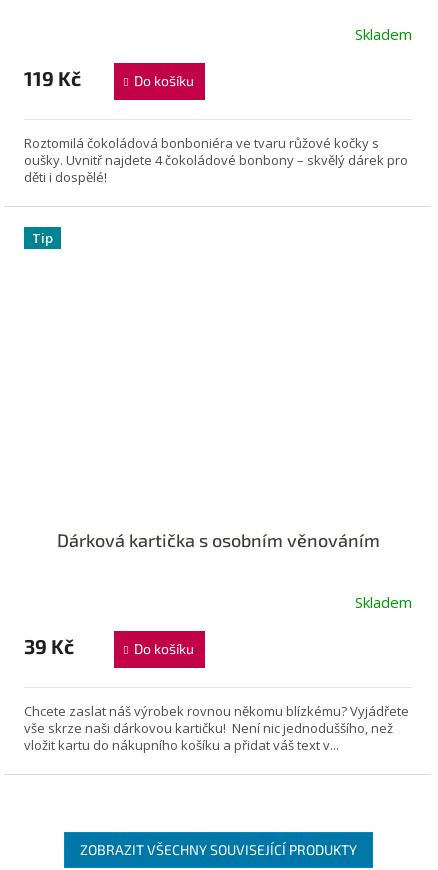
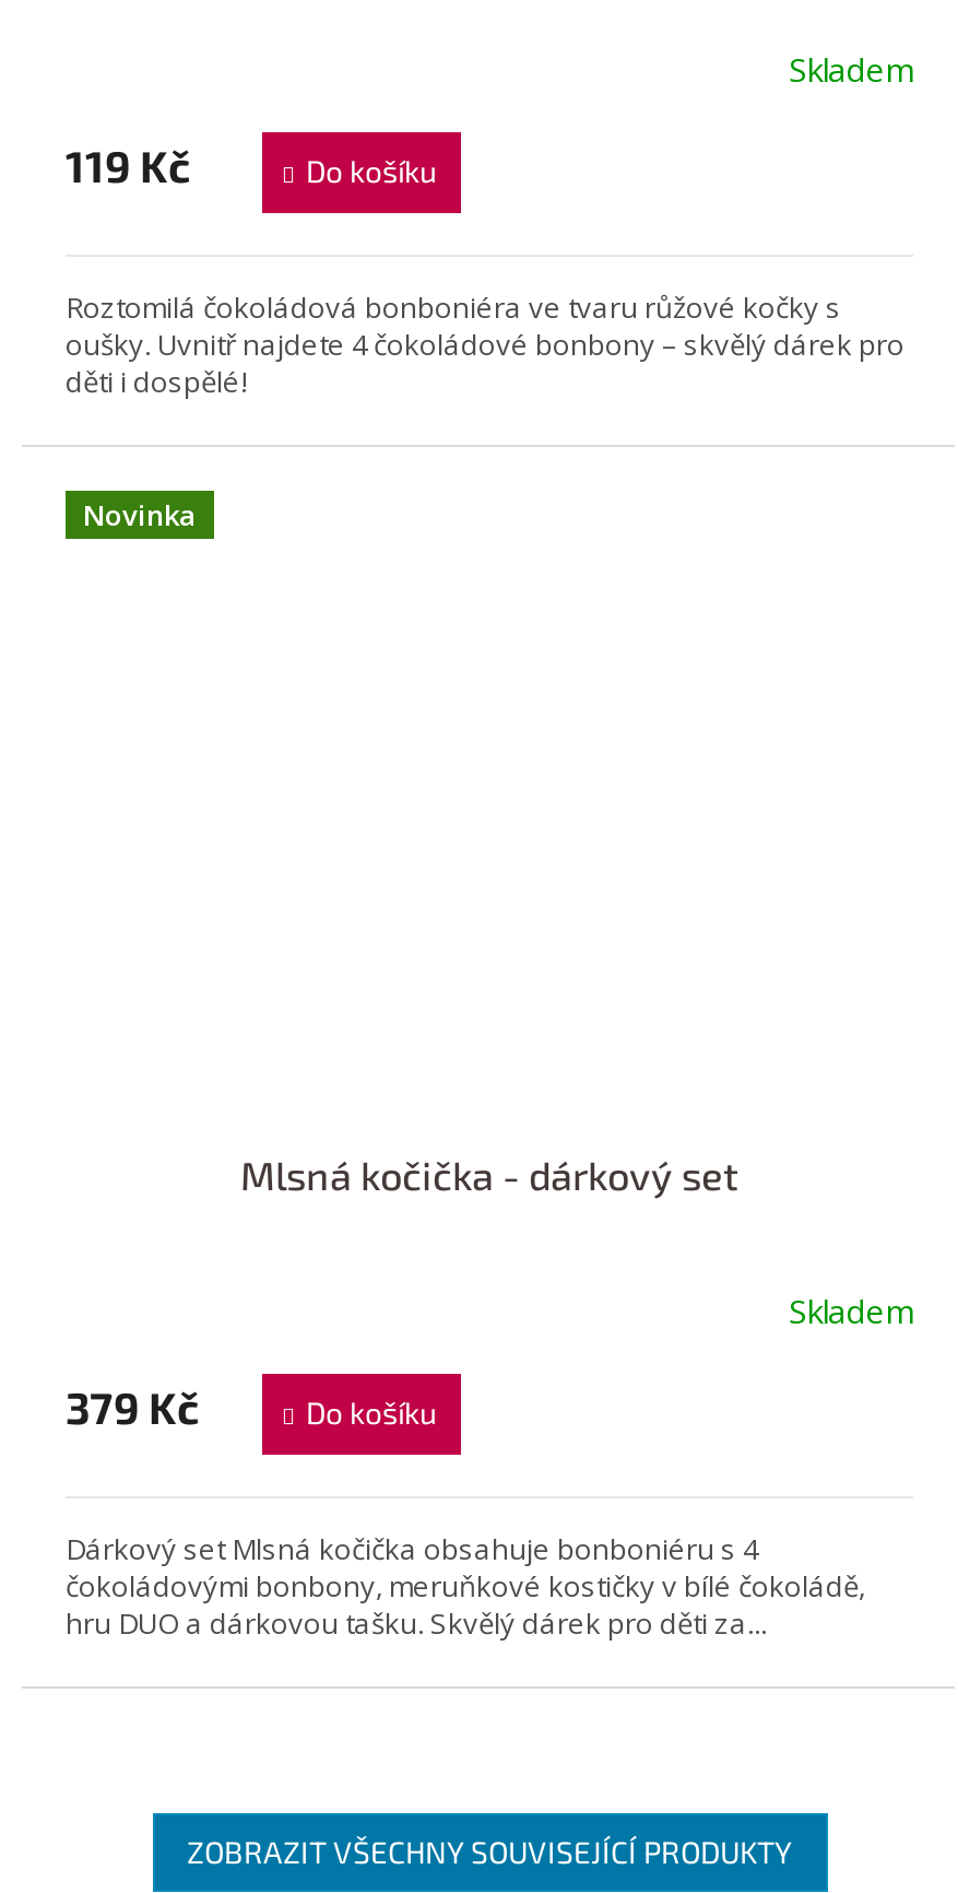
[32,229,53,247] Tip -> [83,496,197,536] Novinka
[56,529,379,551] Dárková kartička s osobním věnováním -> [240,1152,738,1200] Mlsná kočička - dárkový set
[24,634,74,658] 39 Kč -> [66,1381,199,1434] 379 Kč
[24,702,409,754] Chcete zaslat náš výrobek rovnou někomu blízkému? Vyjádřete | vše skrze naši dárkovou kartičku! Není nic jednoduššího, než | vložit kartu do nákupního košíku a přidat váš text v... -> [66,1530,865,1644] Dárkový set Mlsná kočička obsahuje bonboniéru s 4 | čokoládovými bonbony, meruňkové kostičky v bílé čokoládě, | hru DUO a dárkovou tašku. Skvělý dárek pro děti za...

